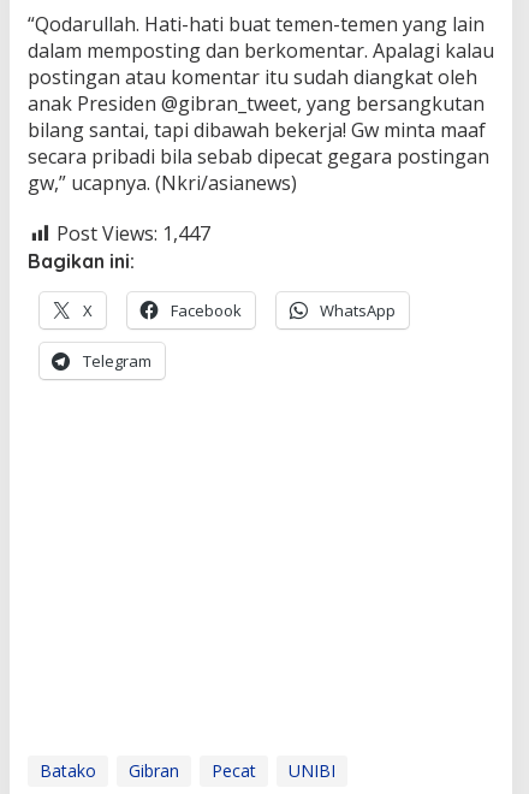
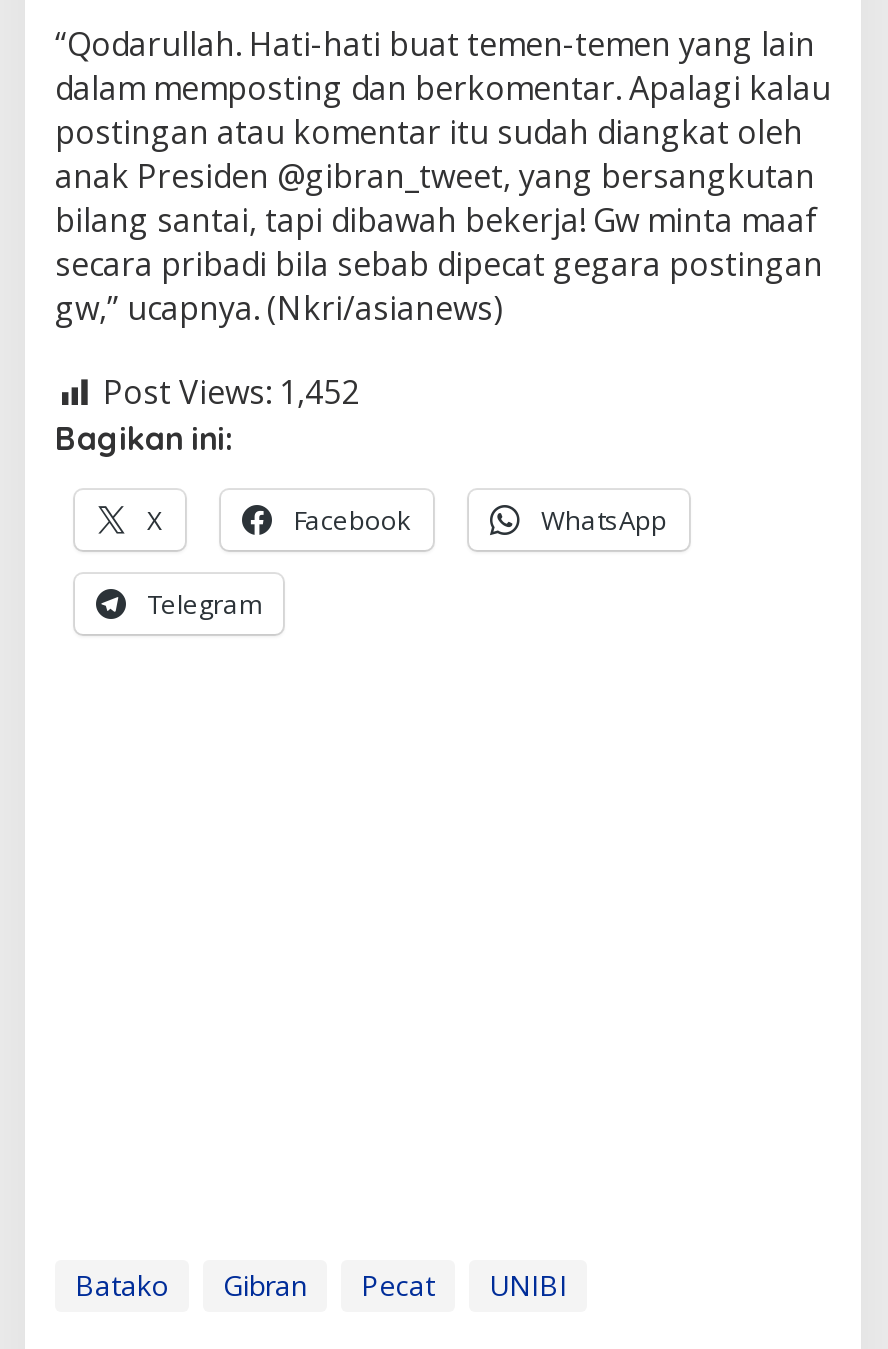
[57,220,210,247] Post Views: 1,447 -> [103,370,359,414] Post Views: 1,452

